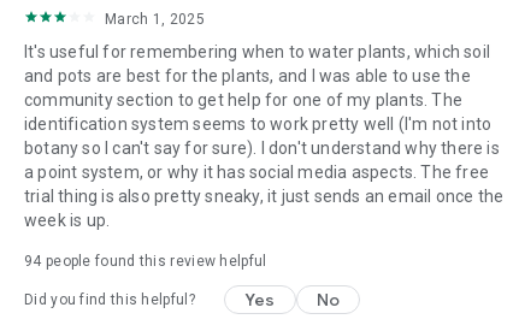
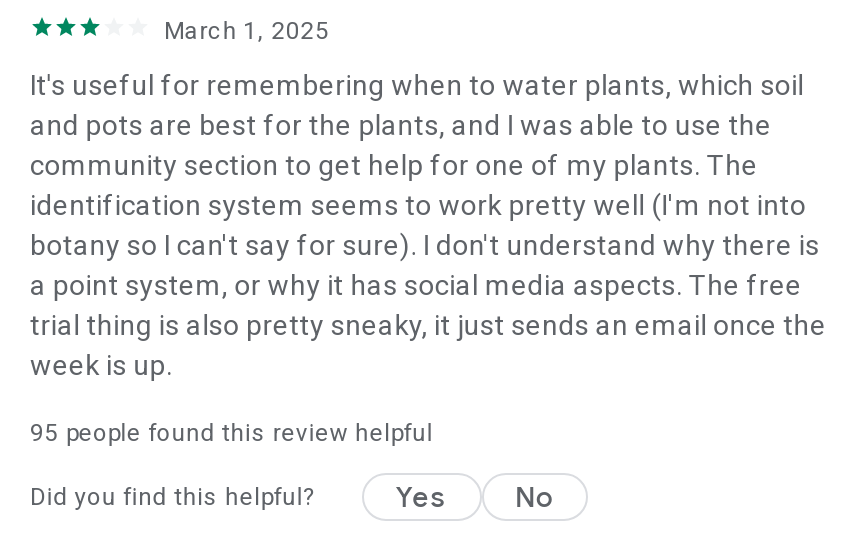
[24,253,267,270] 94 people found this review helpful -> [30,419,433,447] 95 people found this review helpful

